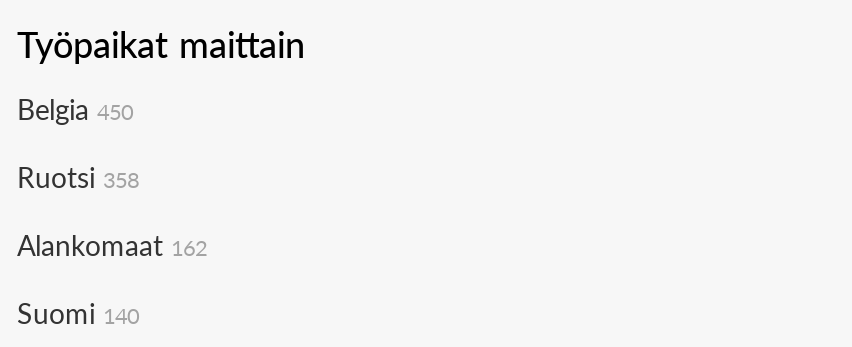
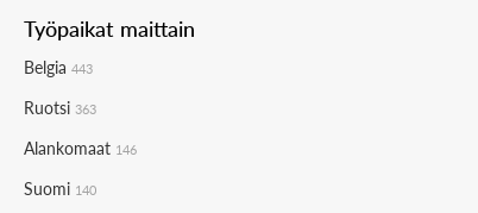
[17,88,133,128] Belgia 450 -> [24,55,93,79] Belgia 443
[17,156,139,196] Ruotsi 358 -> [24,95,96,119] Ruotsi 363
[17,224,207,264] Alankomaat 162 -> [24,136,137,159] Alankomaat 146

